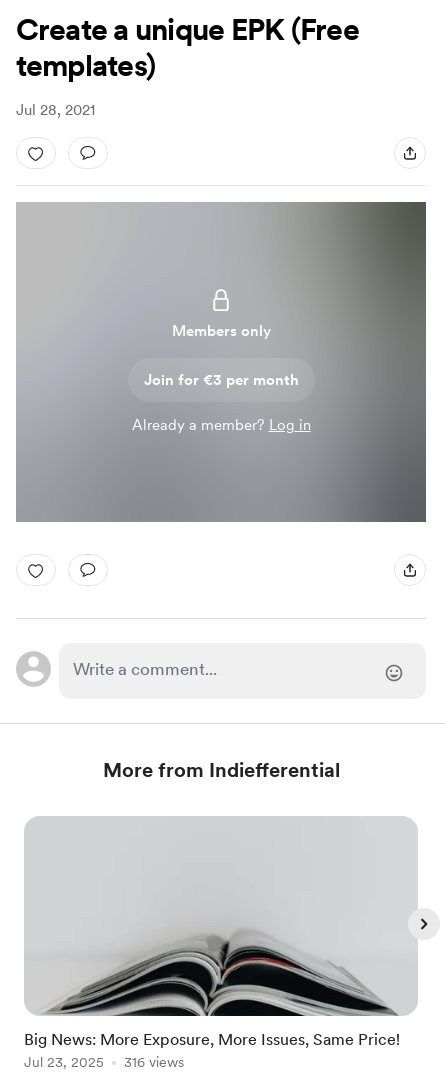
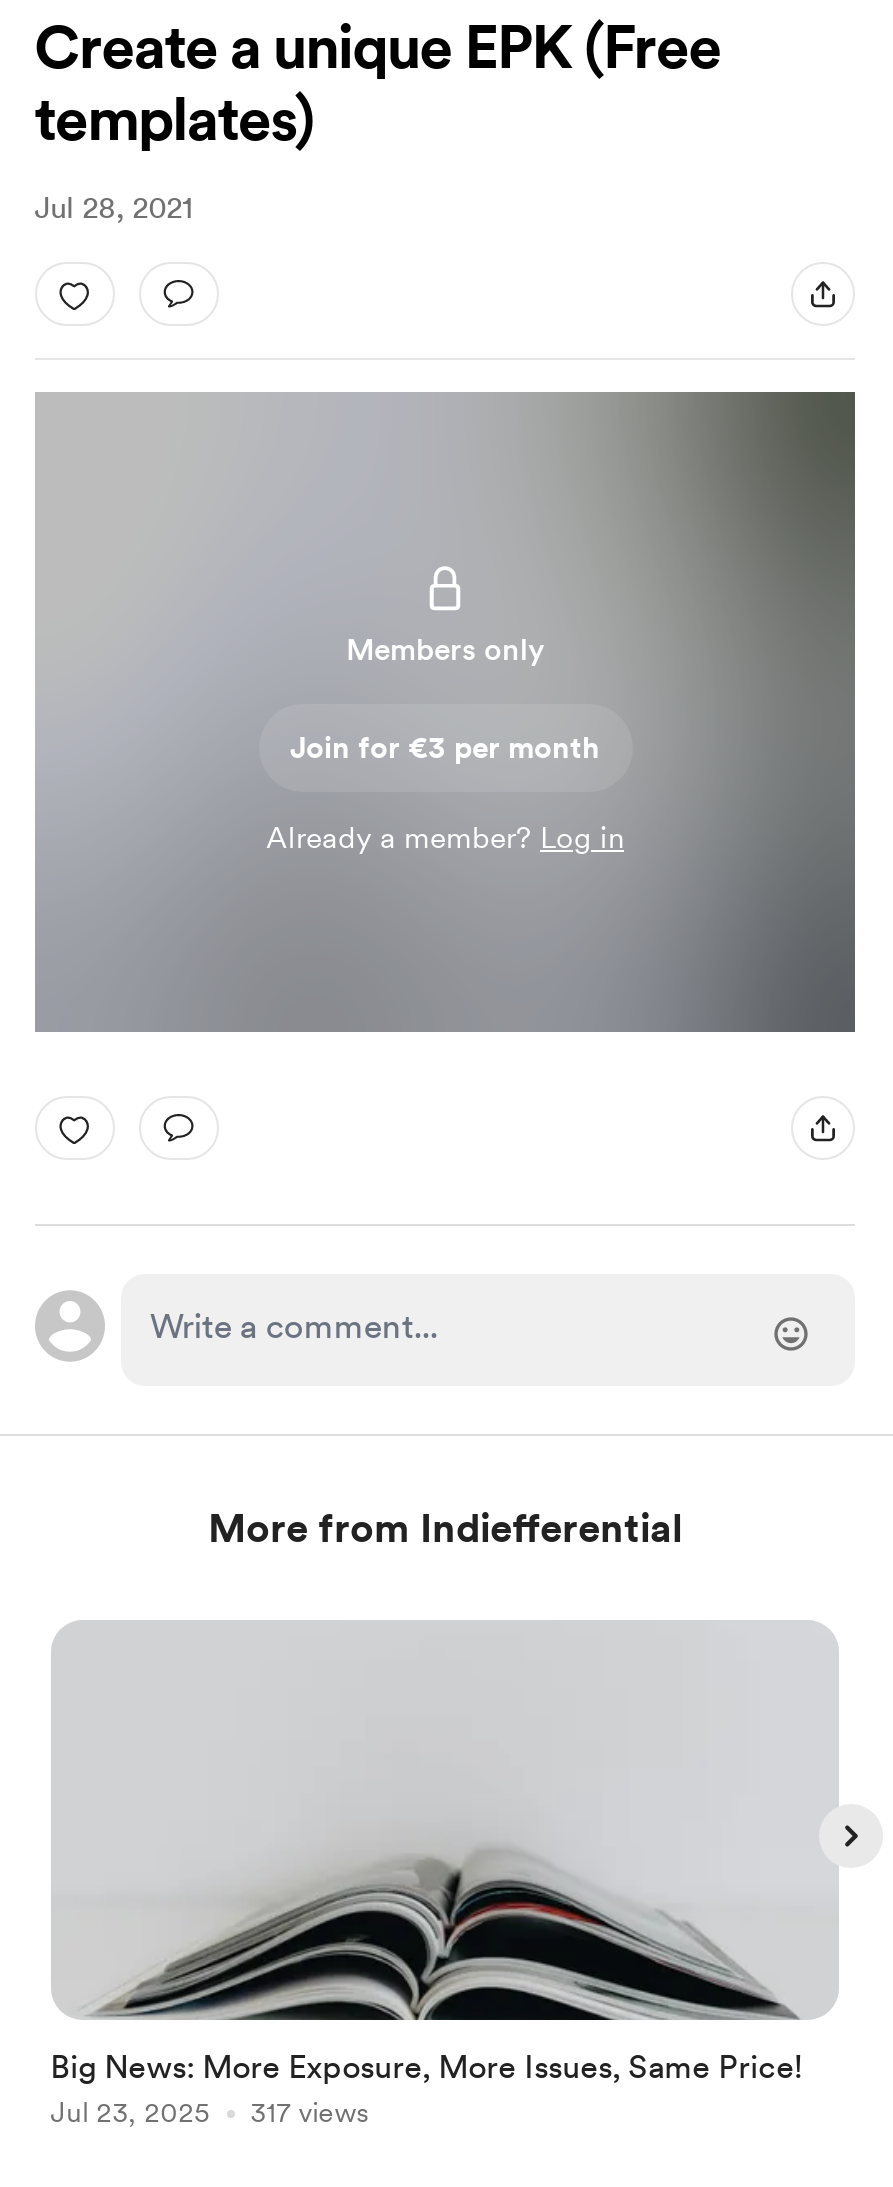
[24,1054,184,1070] Jul 23, 2025 316 views -> [50,2096,368,2128] Jul 23, 2025 317 views

